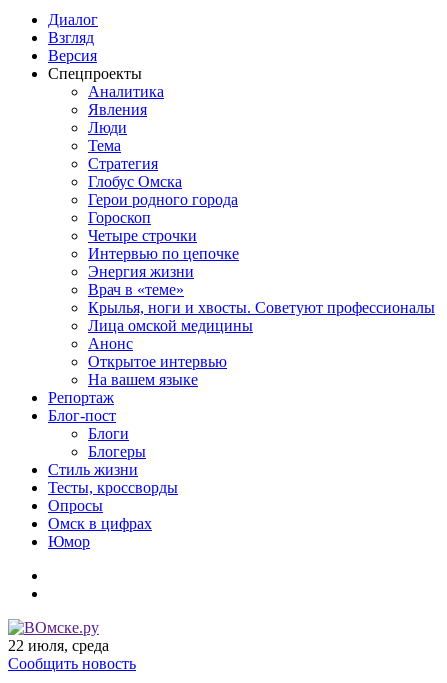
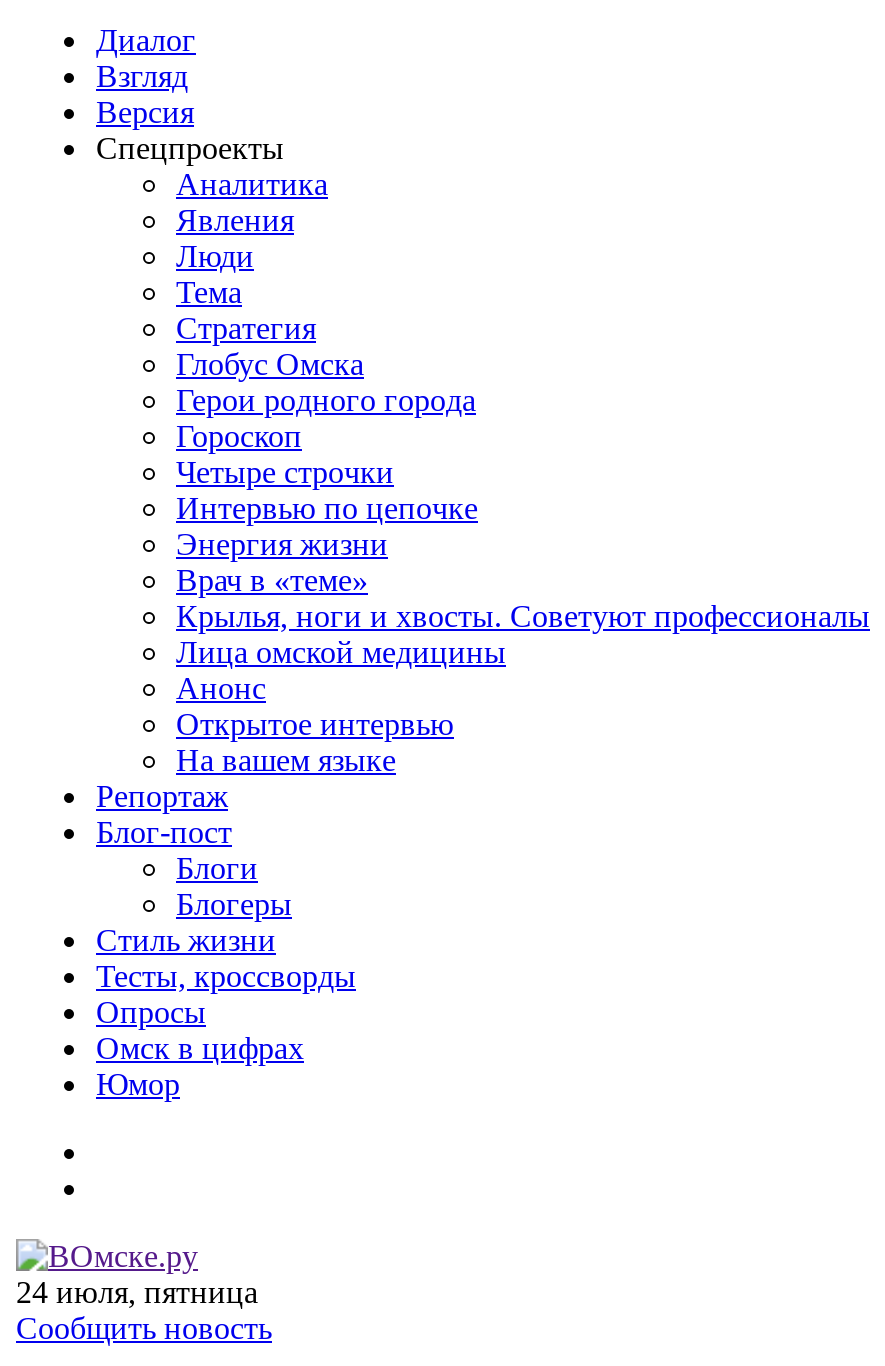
[8,637,109,654] 22 июля, среда -> [16,1275,258,1309] 24 июля, пятница

